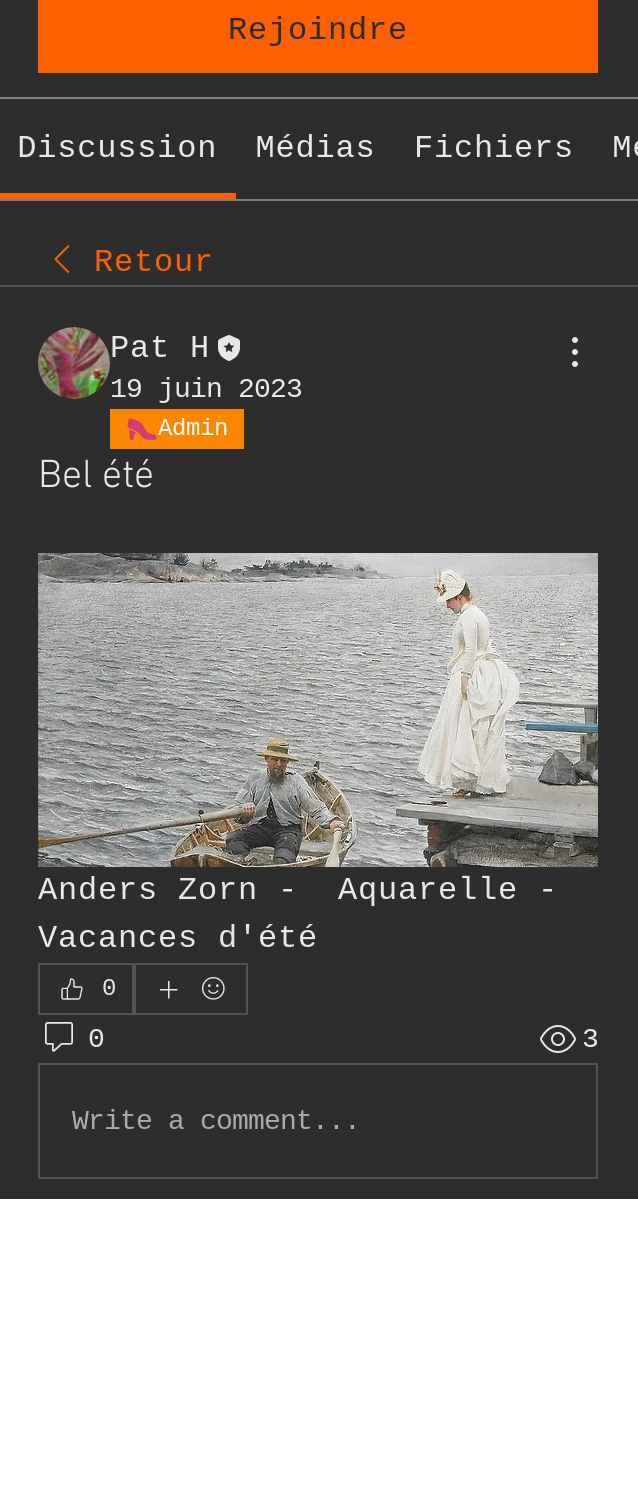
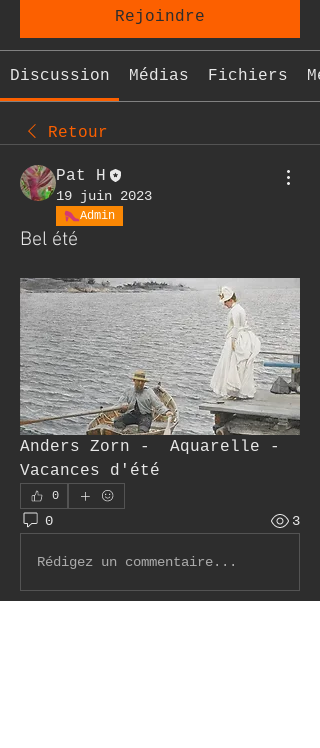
[72,1105,360,1137] Write a comment... -> [37,554,237,570] Rédigez un commentaire...

